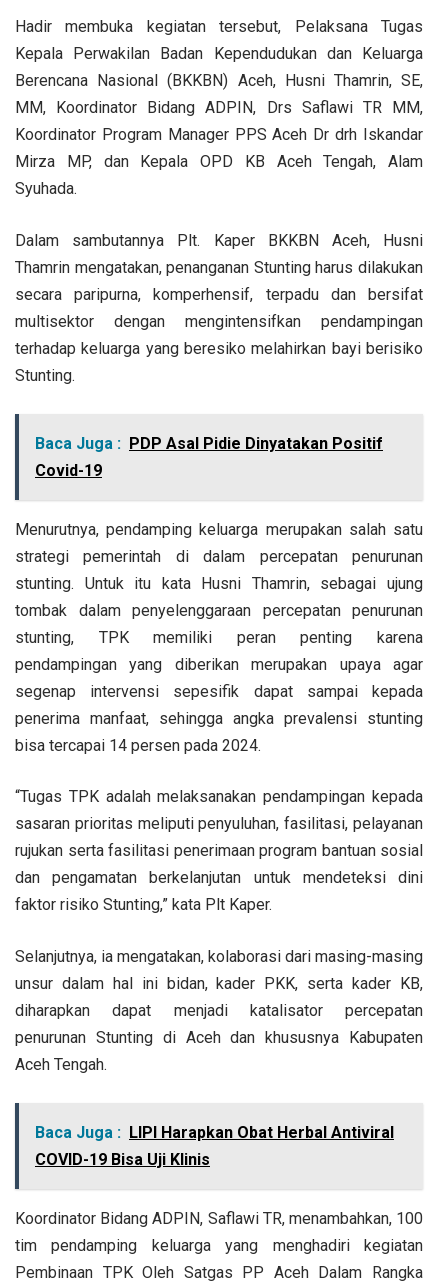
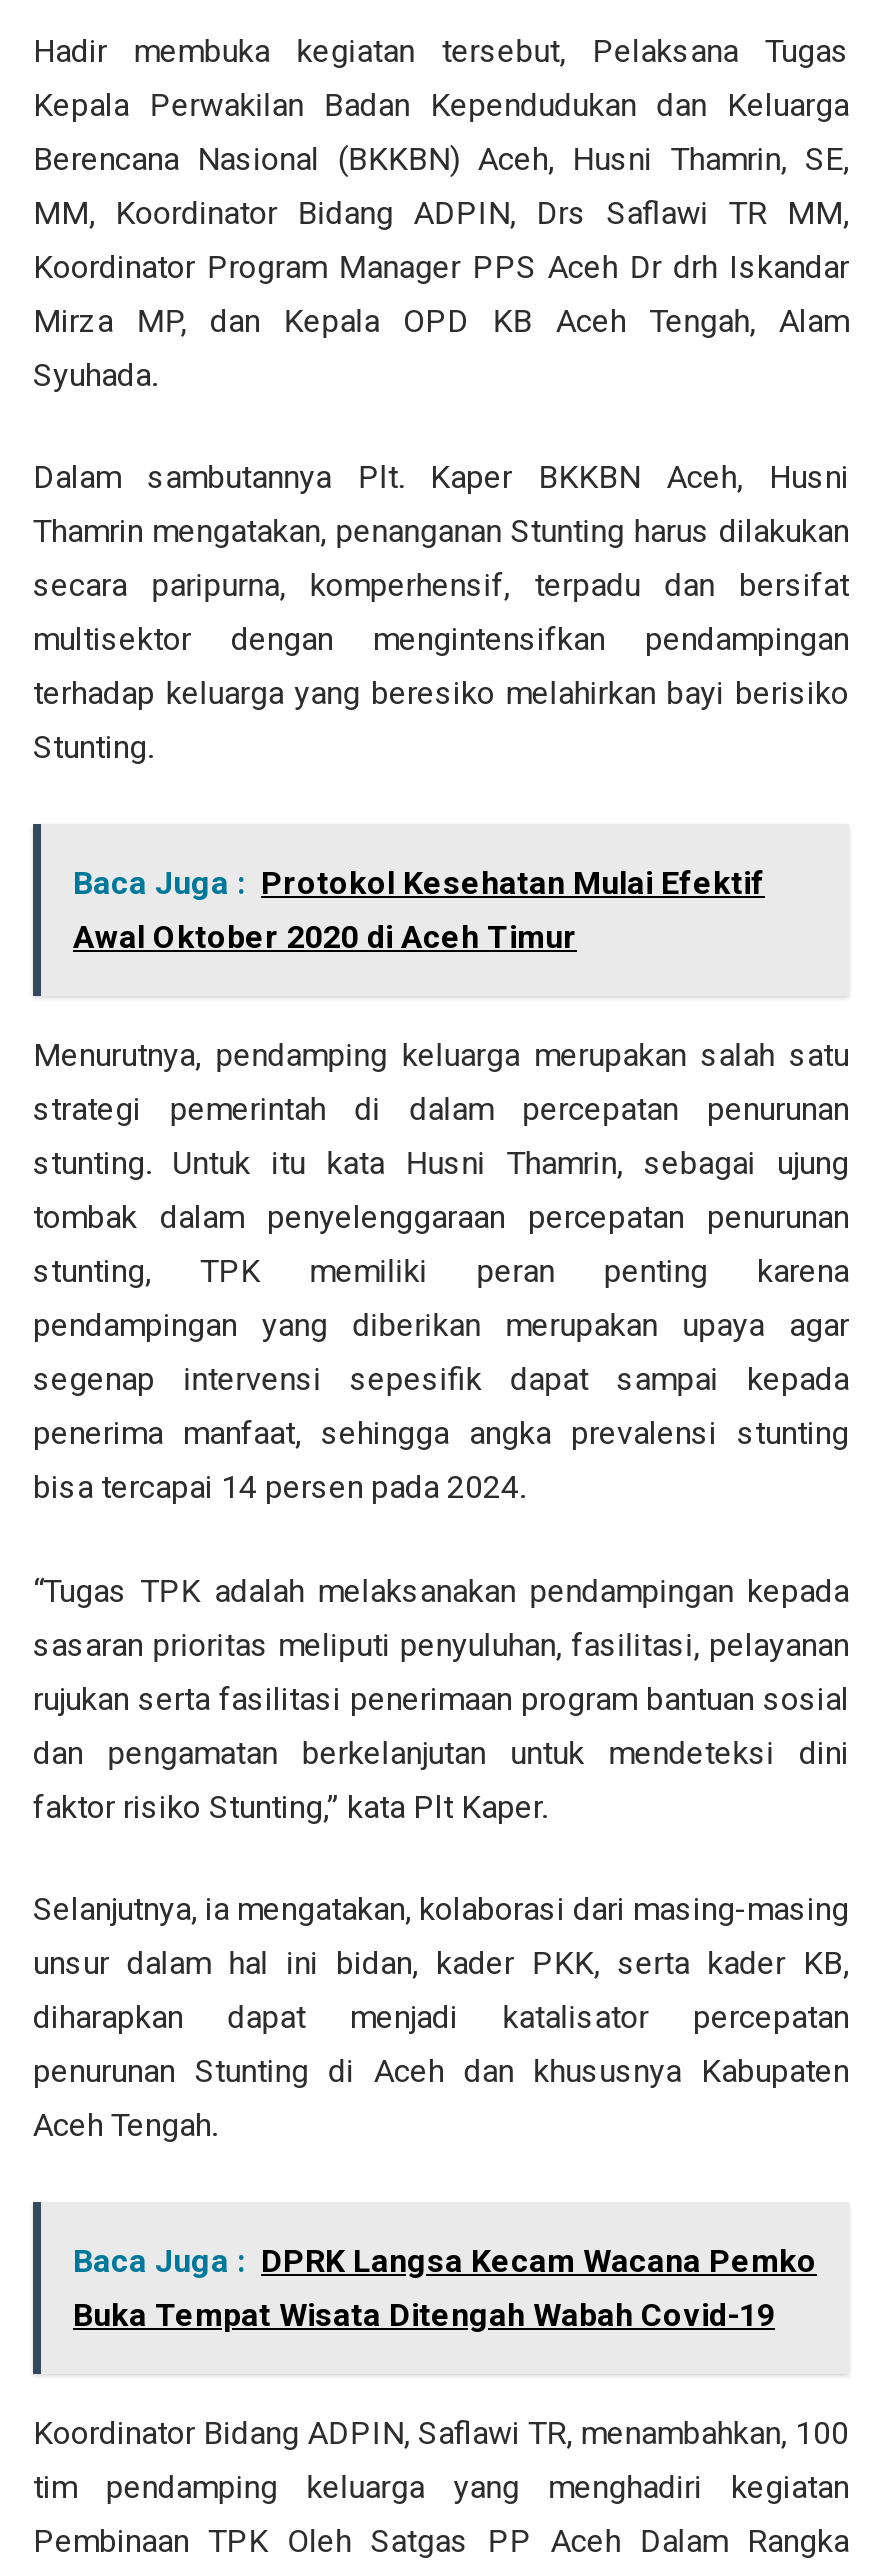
[35,434,383,480] Baca Juga : PDP Asal Pidie Dinyatakan Positif | Covid-19 -> [73,863,765,955] Baca Juga : Protokol Kesehatan Mulai Efektif | Awal Oktober 2020 di Aceh Timur
[35,1123,394,1169] Baca Juga : LIPI Harapkan Obat Herbal Antiviral | COVID-19 Bisa Uji Klinis -> [73,2241,817,2333] Baca Juga : DPRK Langsa Kecam Wacana Pemko | Buka Tempat Wisata Ditengah Wabah Covid-19

